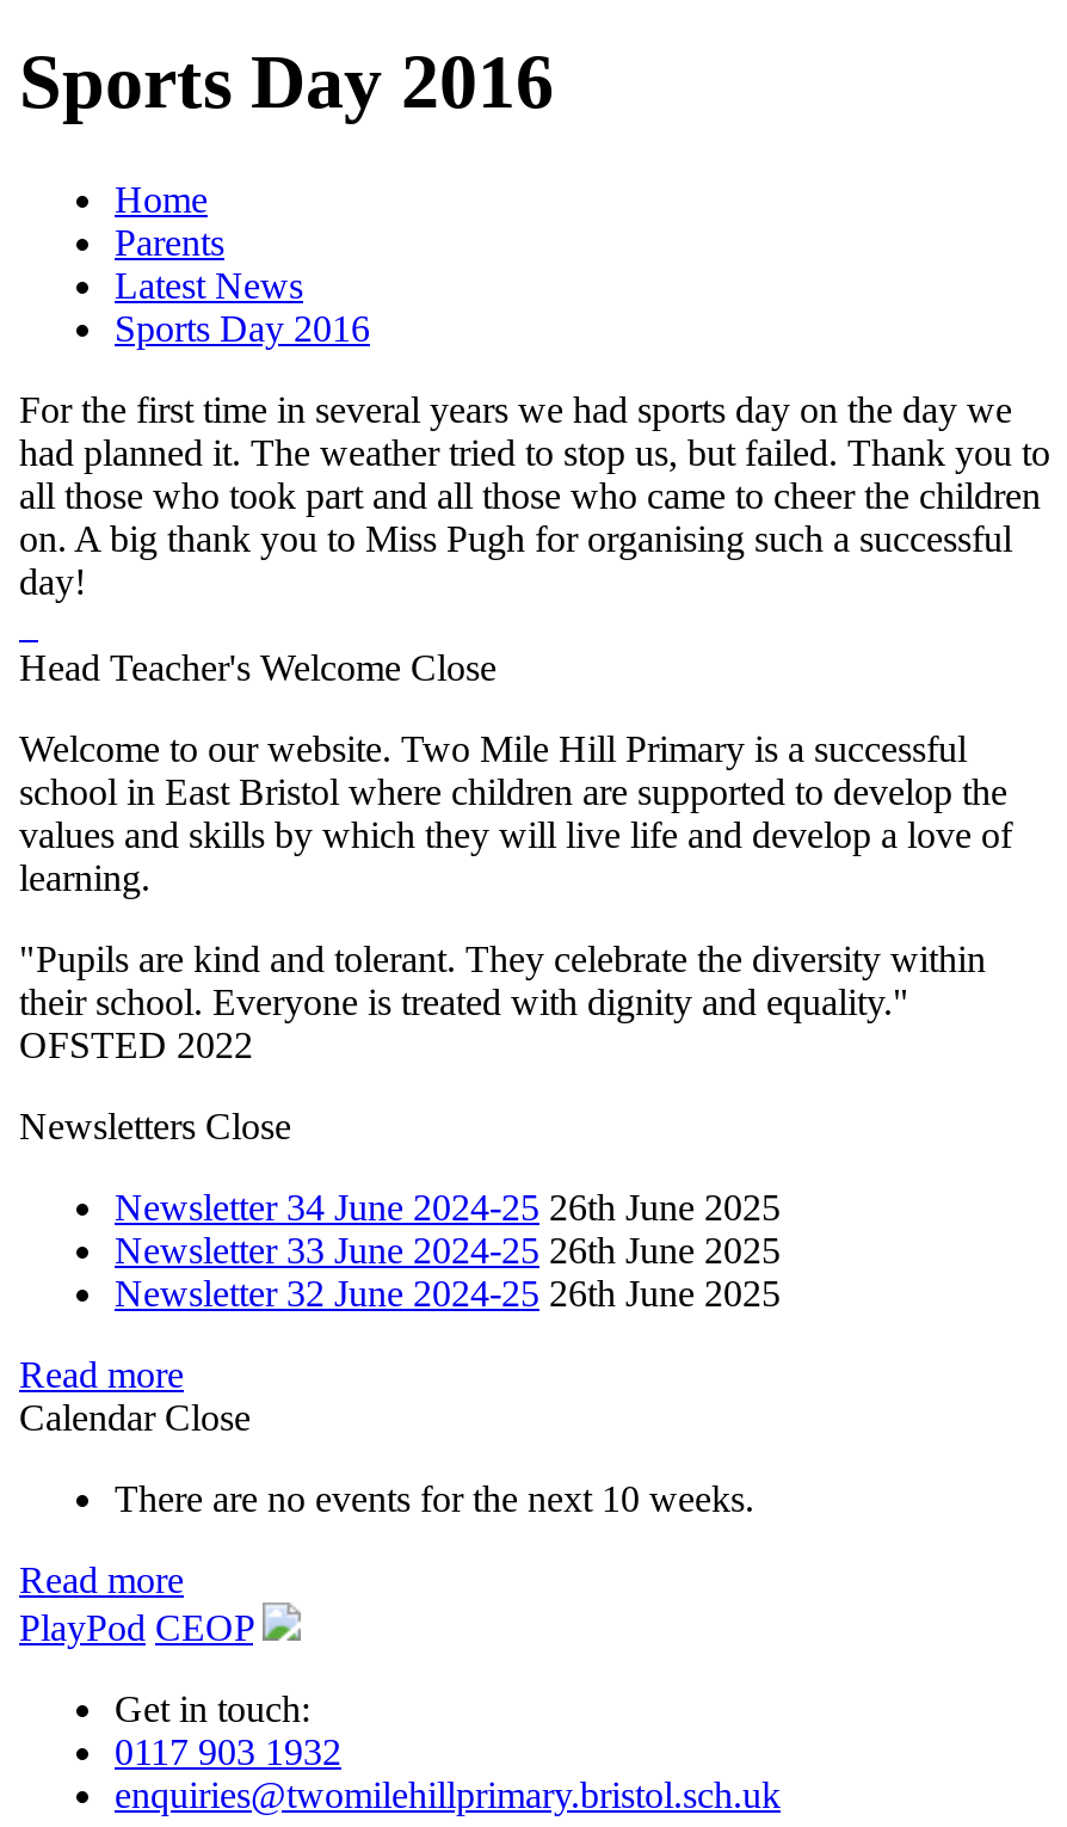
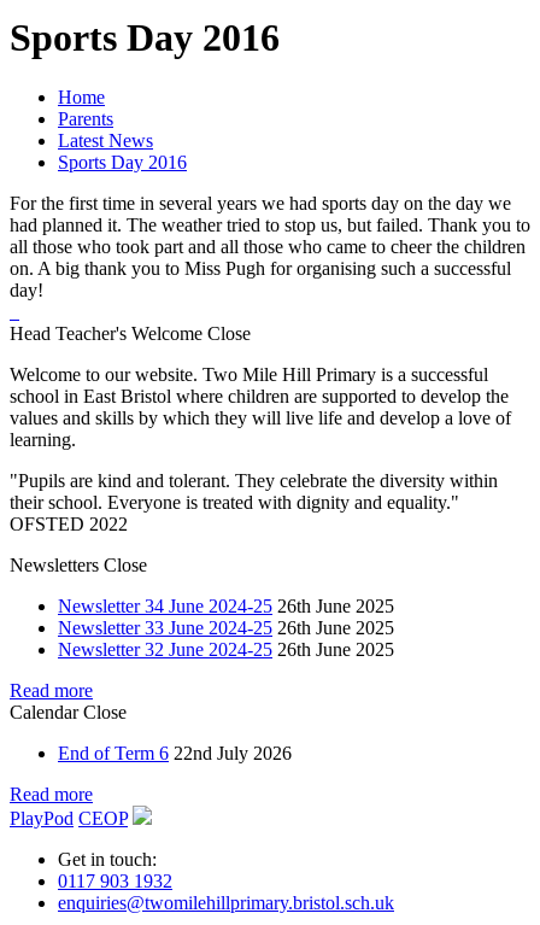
[115,1477,754,1518] There are no events for the next 10 weeks. -> [58,742,292,763] End of Term 6 22nd July 2026

